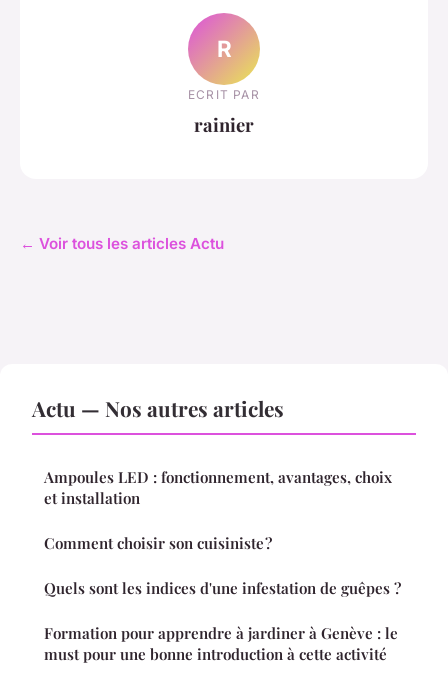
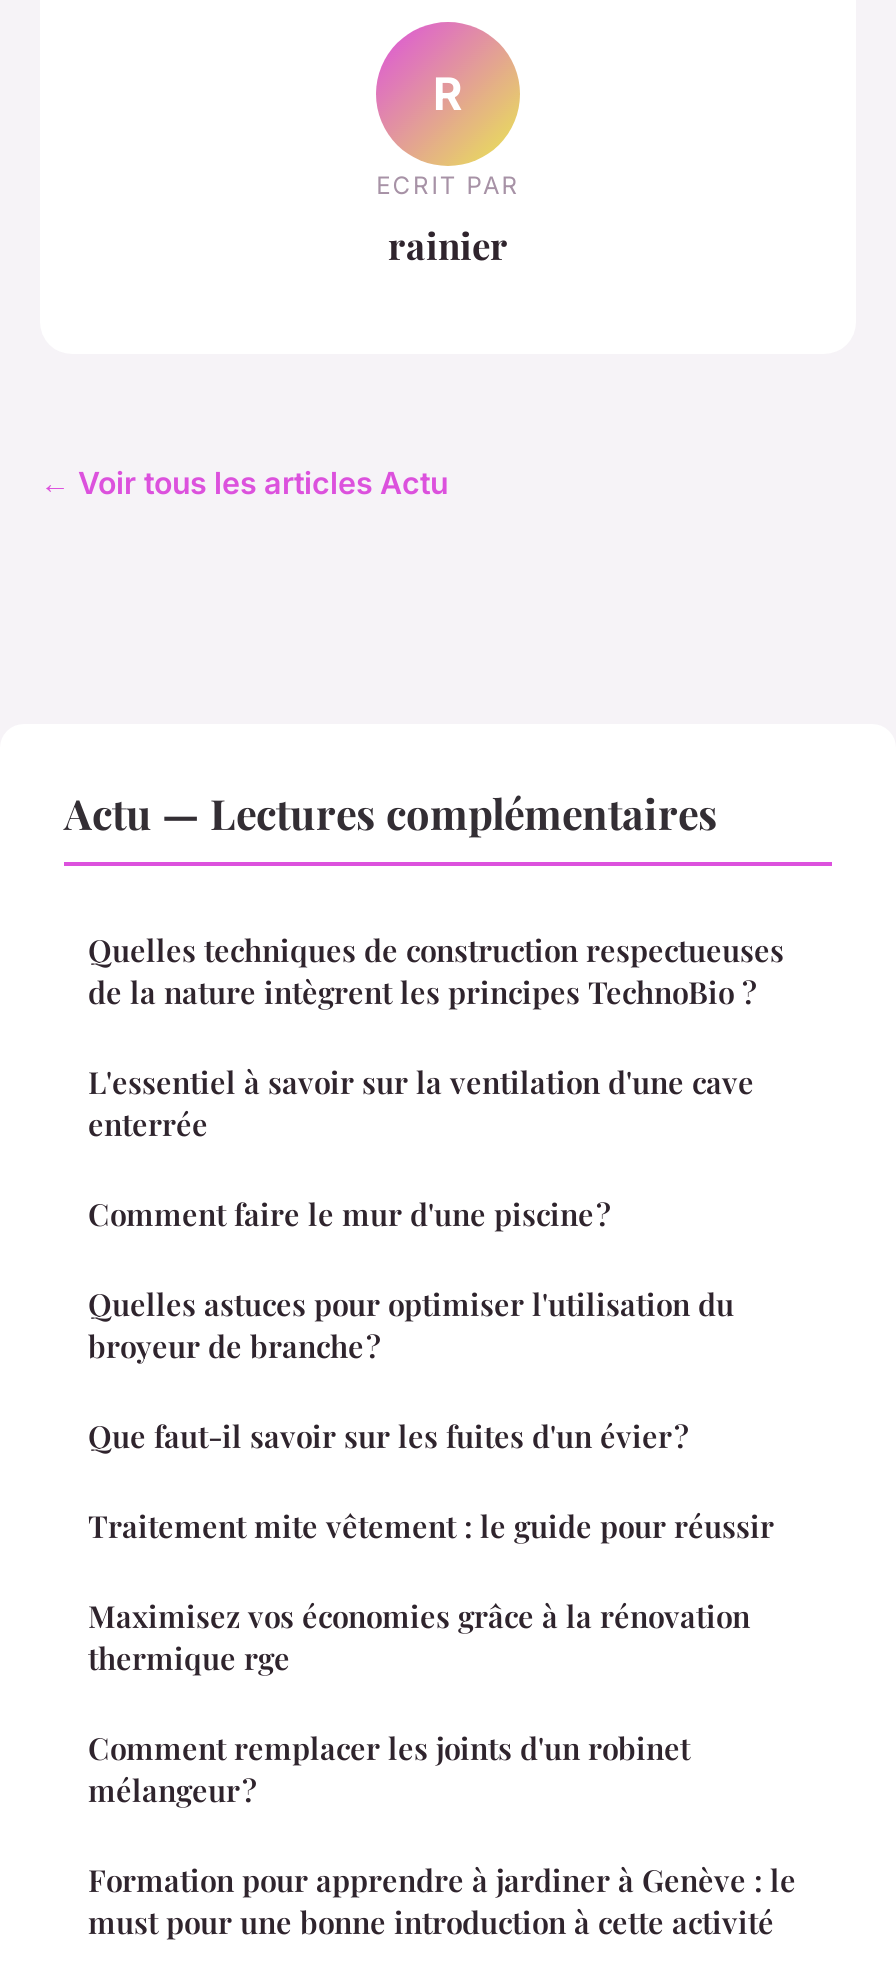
[32,394,401,598] Actu — Nos autres articles | Ampoules LED : fonctionnement, avantages, choix | et installation | Comment choisir son cuisiniste ? | Quels sont les indices d'une infestation de guêpes ? -> [64,784,784,1810] Actu — Lectures complémentaires | Quelles techniques de construction respectueuses | de la nature intègrent les principes TechnoBio ? | L'essentiel à savoir sur la ventilation d'une cave | enterrée | Comment faire le mur d'une piscine ? | Quelles astuces pour optimiser l'utilisation du | broyeur de branche ? | Que faut-il savoir sur les fuites d'un évier ? | Traitement mite vêtement : le guide pour réussir | Maximisez vos économies grâce à la rénovation | thermique rge | Comment remplacer les joints d'un robinet | mélangeur ?

